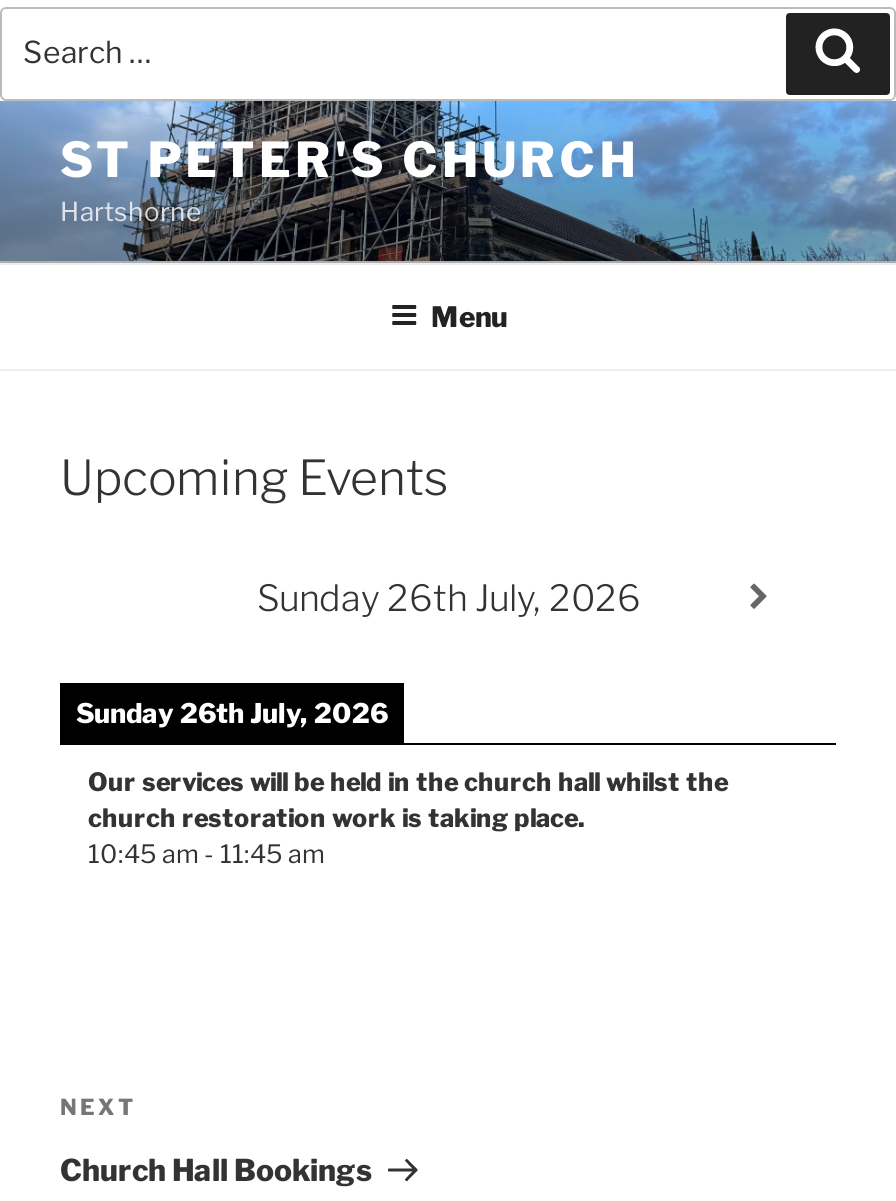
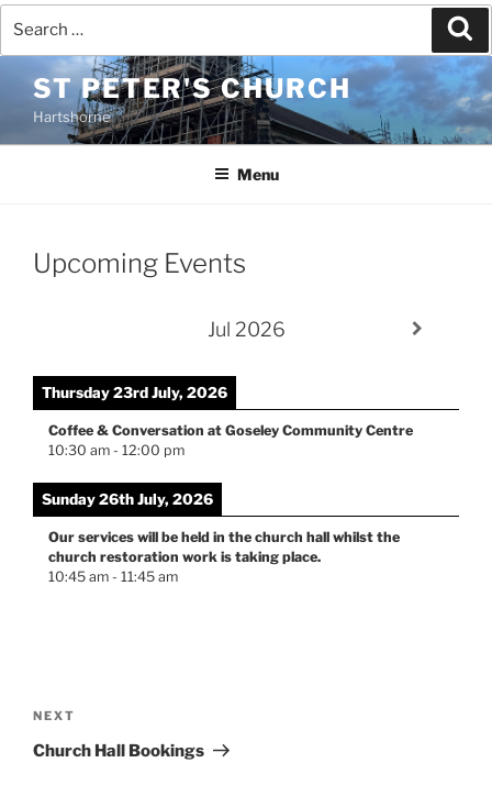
[257,577,641,619] Sunday 26th July, 2026 -> [42,318,413,458] Jul 2026 | Thursday 23rd July, 2026 | Coffee & Conversation at Goseley Community Centre | 10:30 am - 12:00 pm

